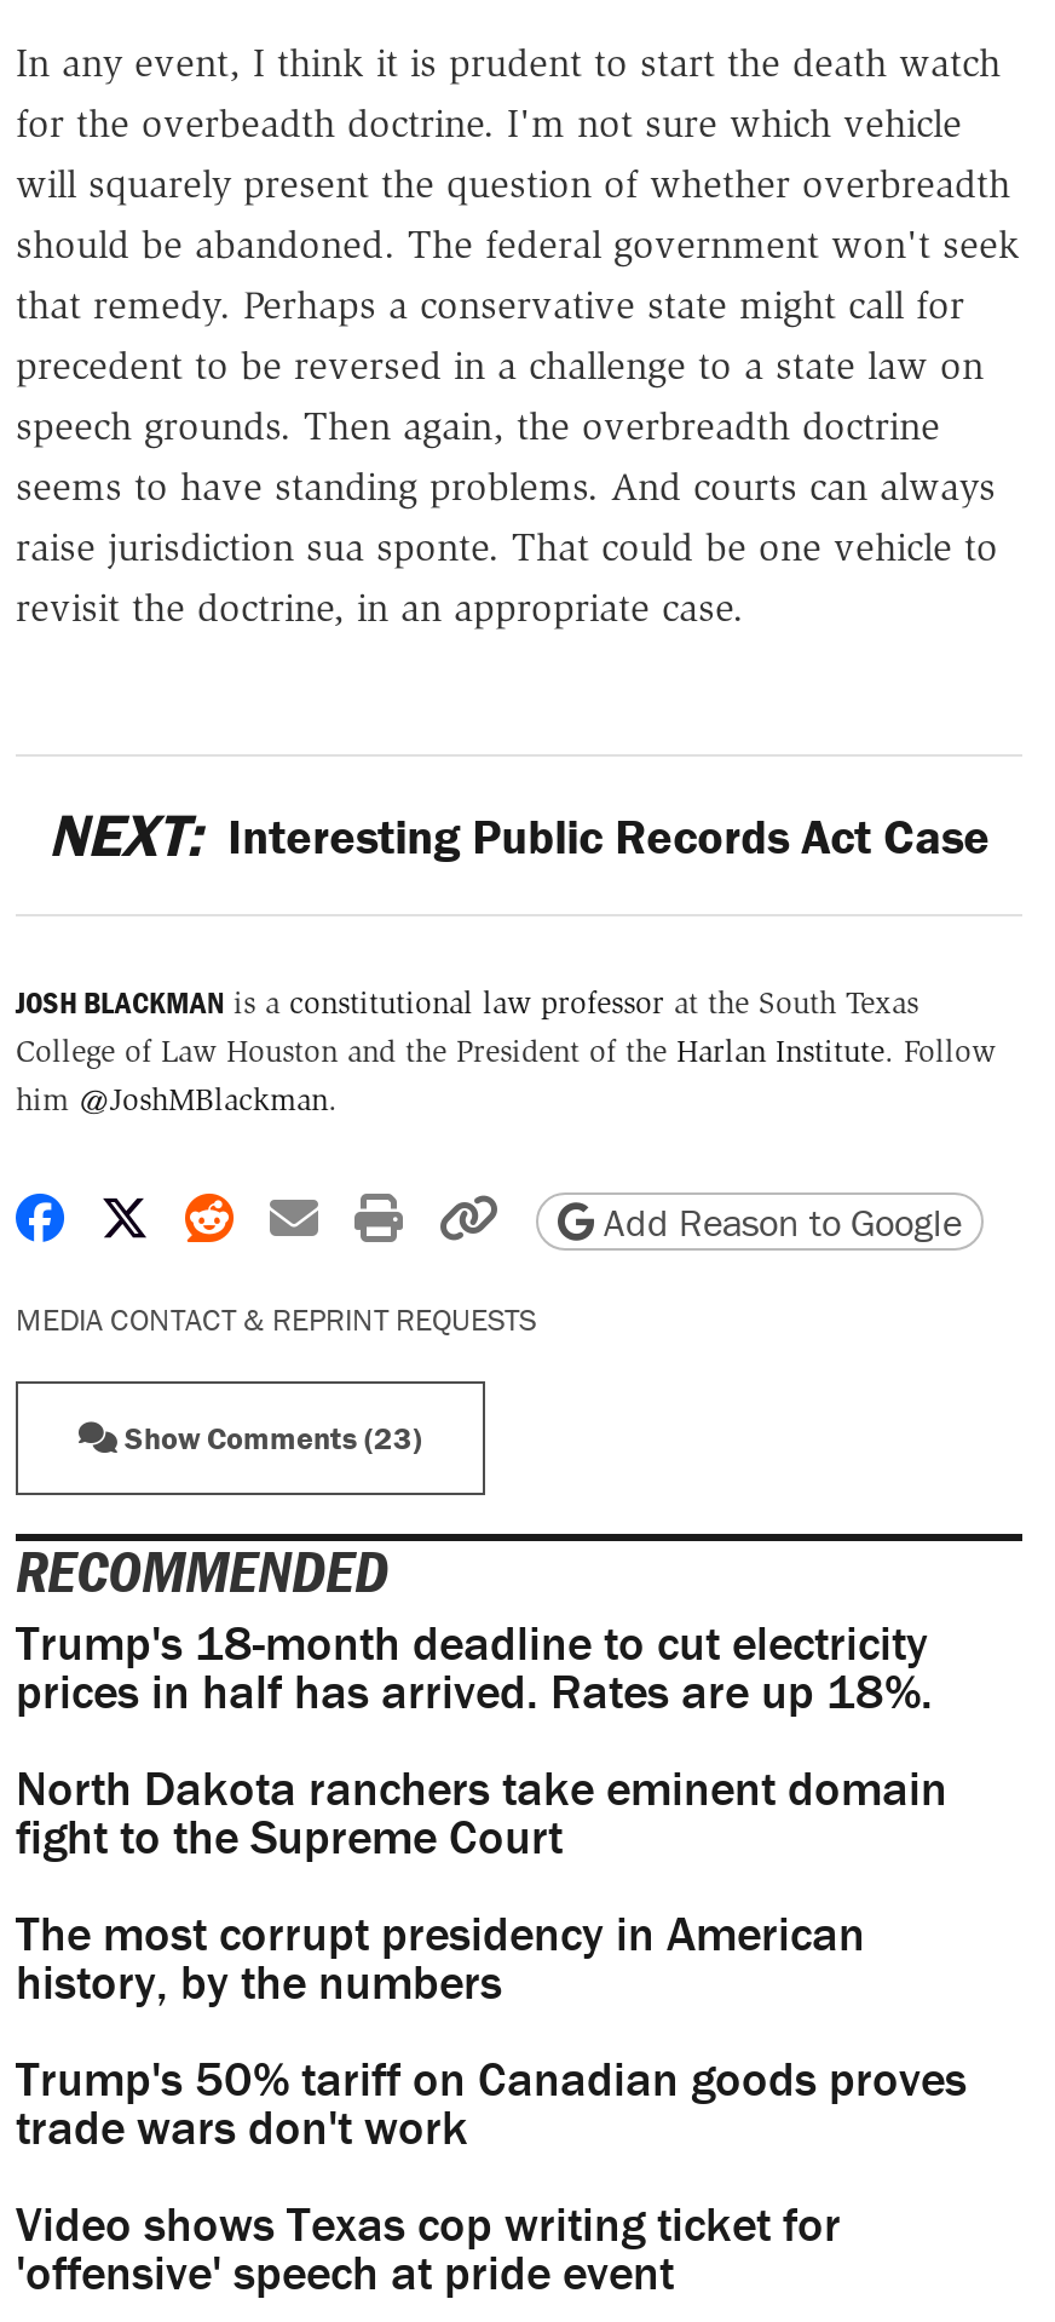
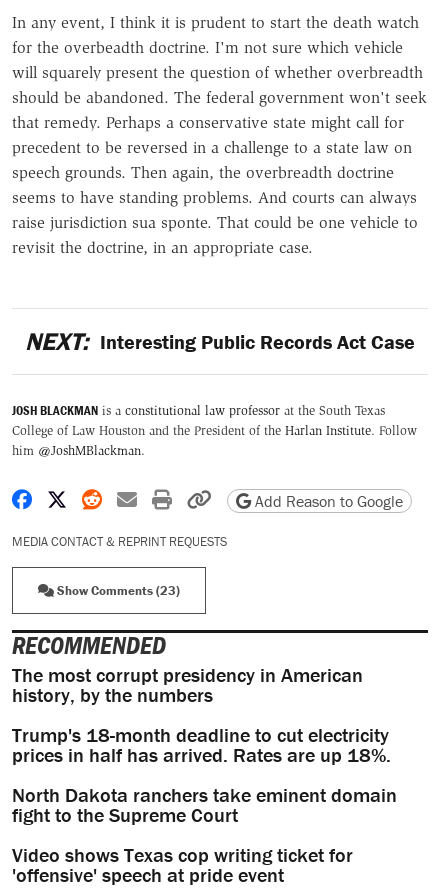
moved [16,1612,947,1866] -> [12,722,397,827]: Trump's 18-month deadline to cut electricity | prices in half has arrived. Rates are up 18%. | North Dakota ranchers take eminent domain | fight to the Supreme Court
moved [16,1903,865,2012] -> [12,662,363,707]: The most corrupt presidency in American | history, by the numbers
[16,2048,967,2157] Trump's 50% tariff on Canadian goods proves | trade wars don't work -> none

